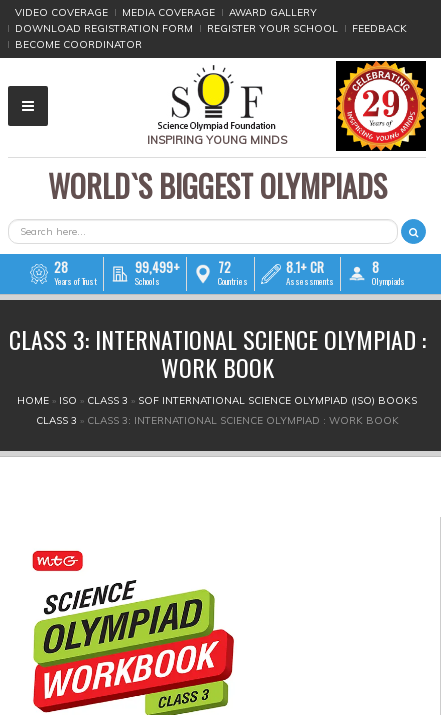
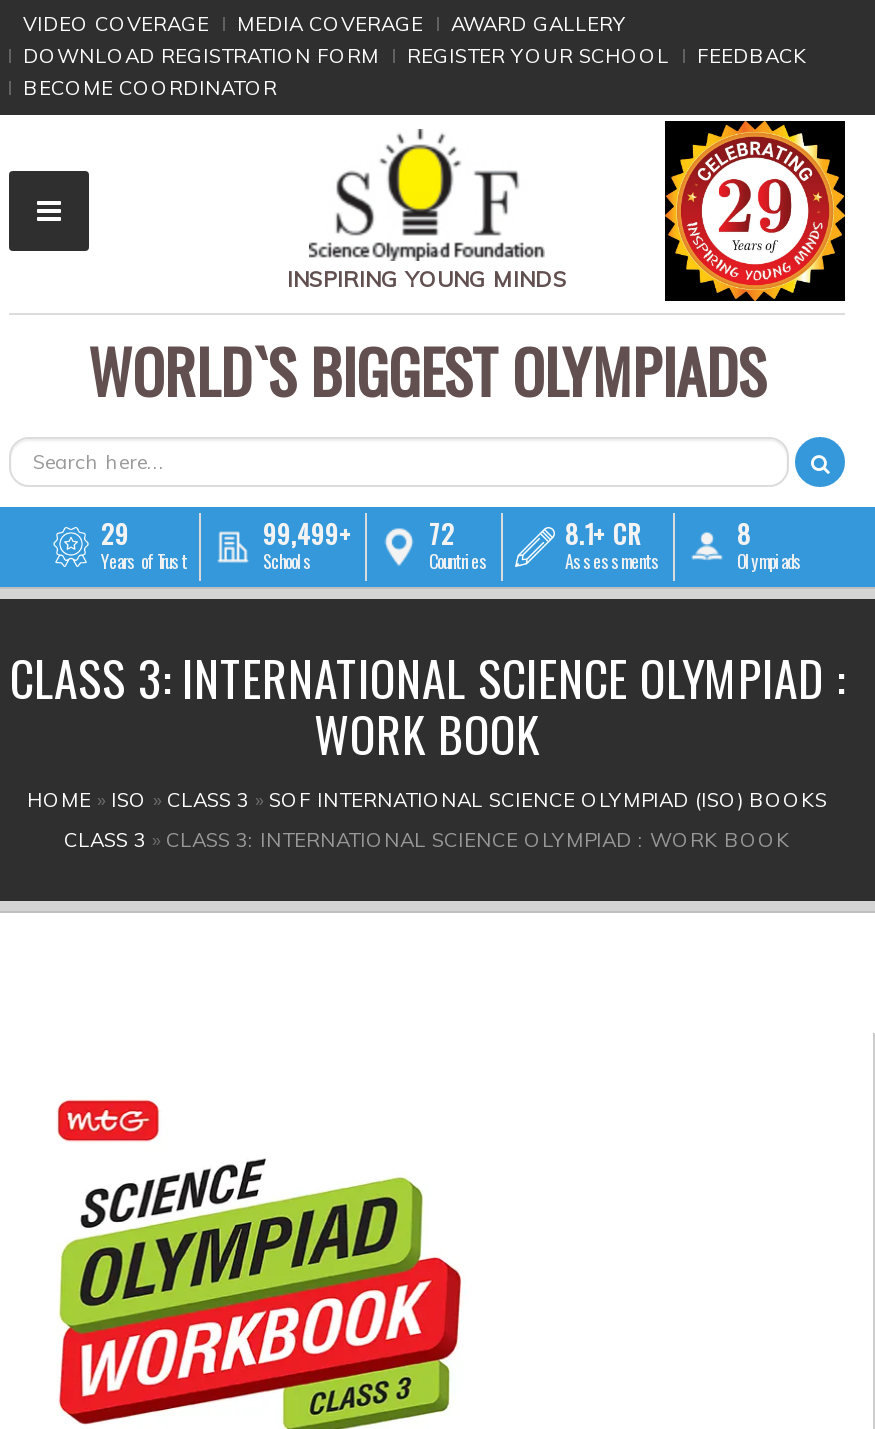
[54,257,68,277] 28 -> [101,513,129,553] 29

